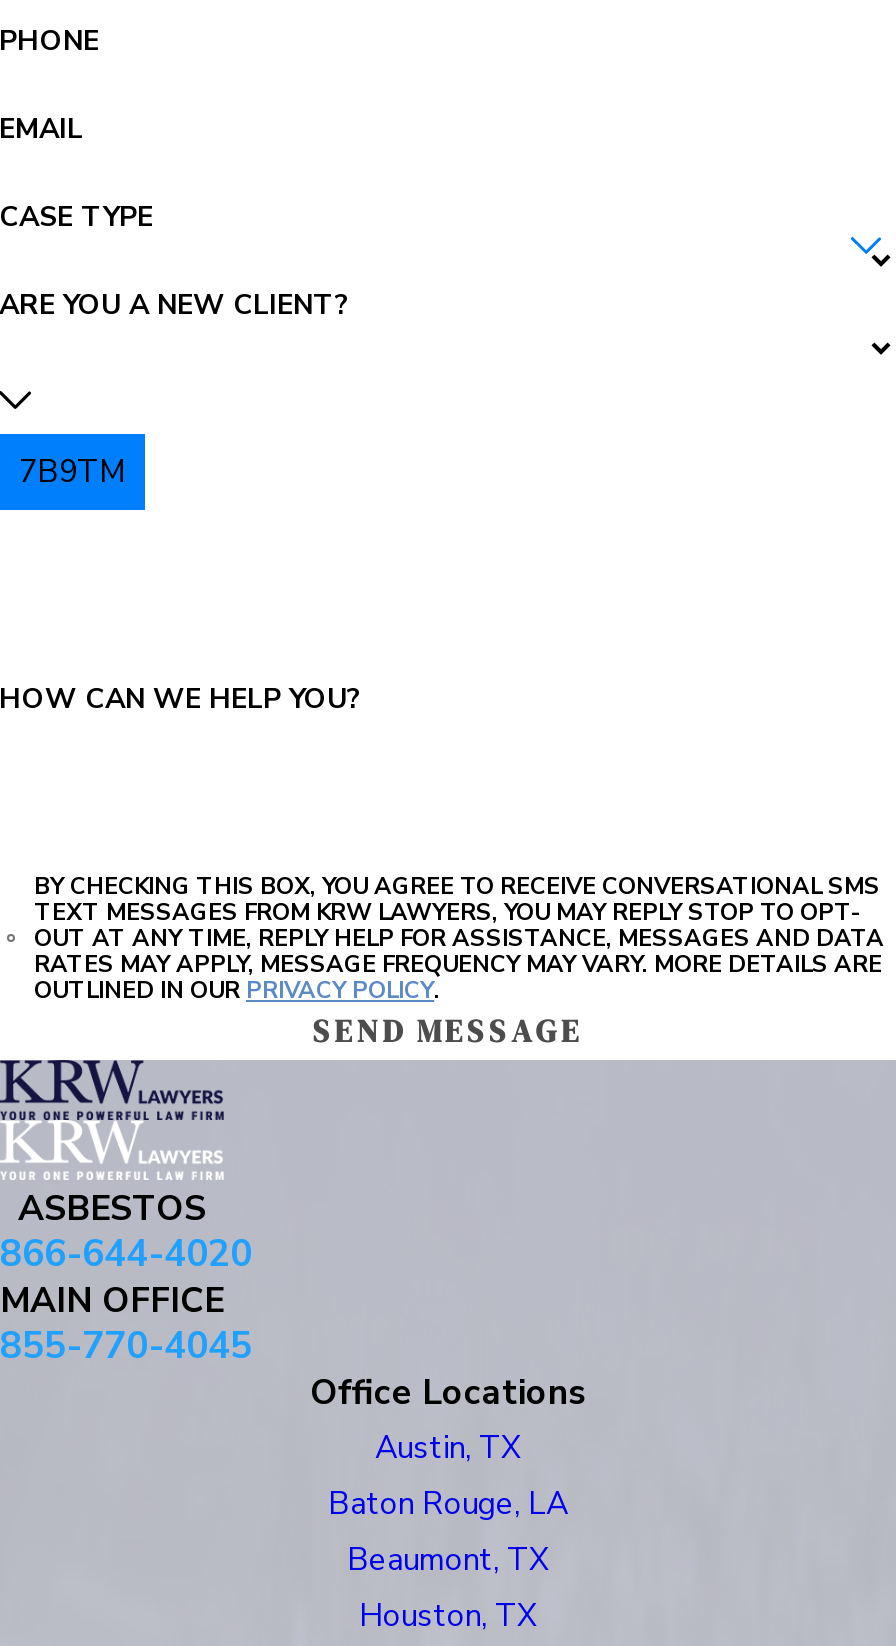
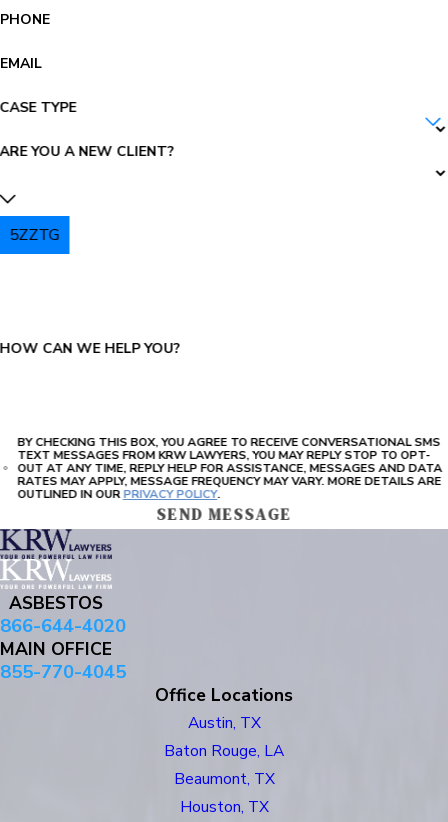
[19,449,125,491] 7B9TM -> [9,223,59,244] 5ZZTG

